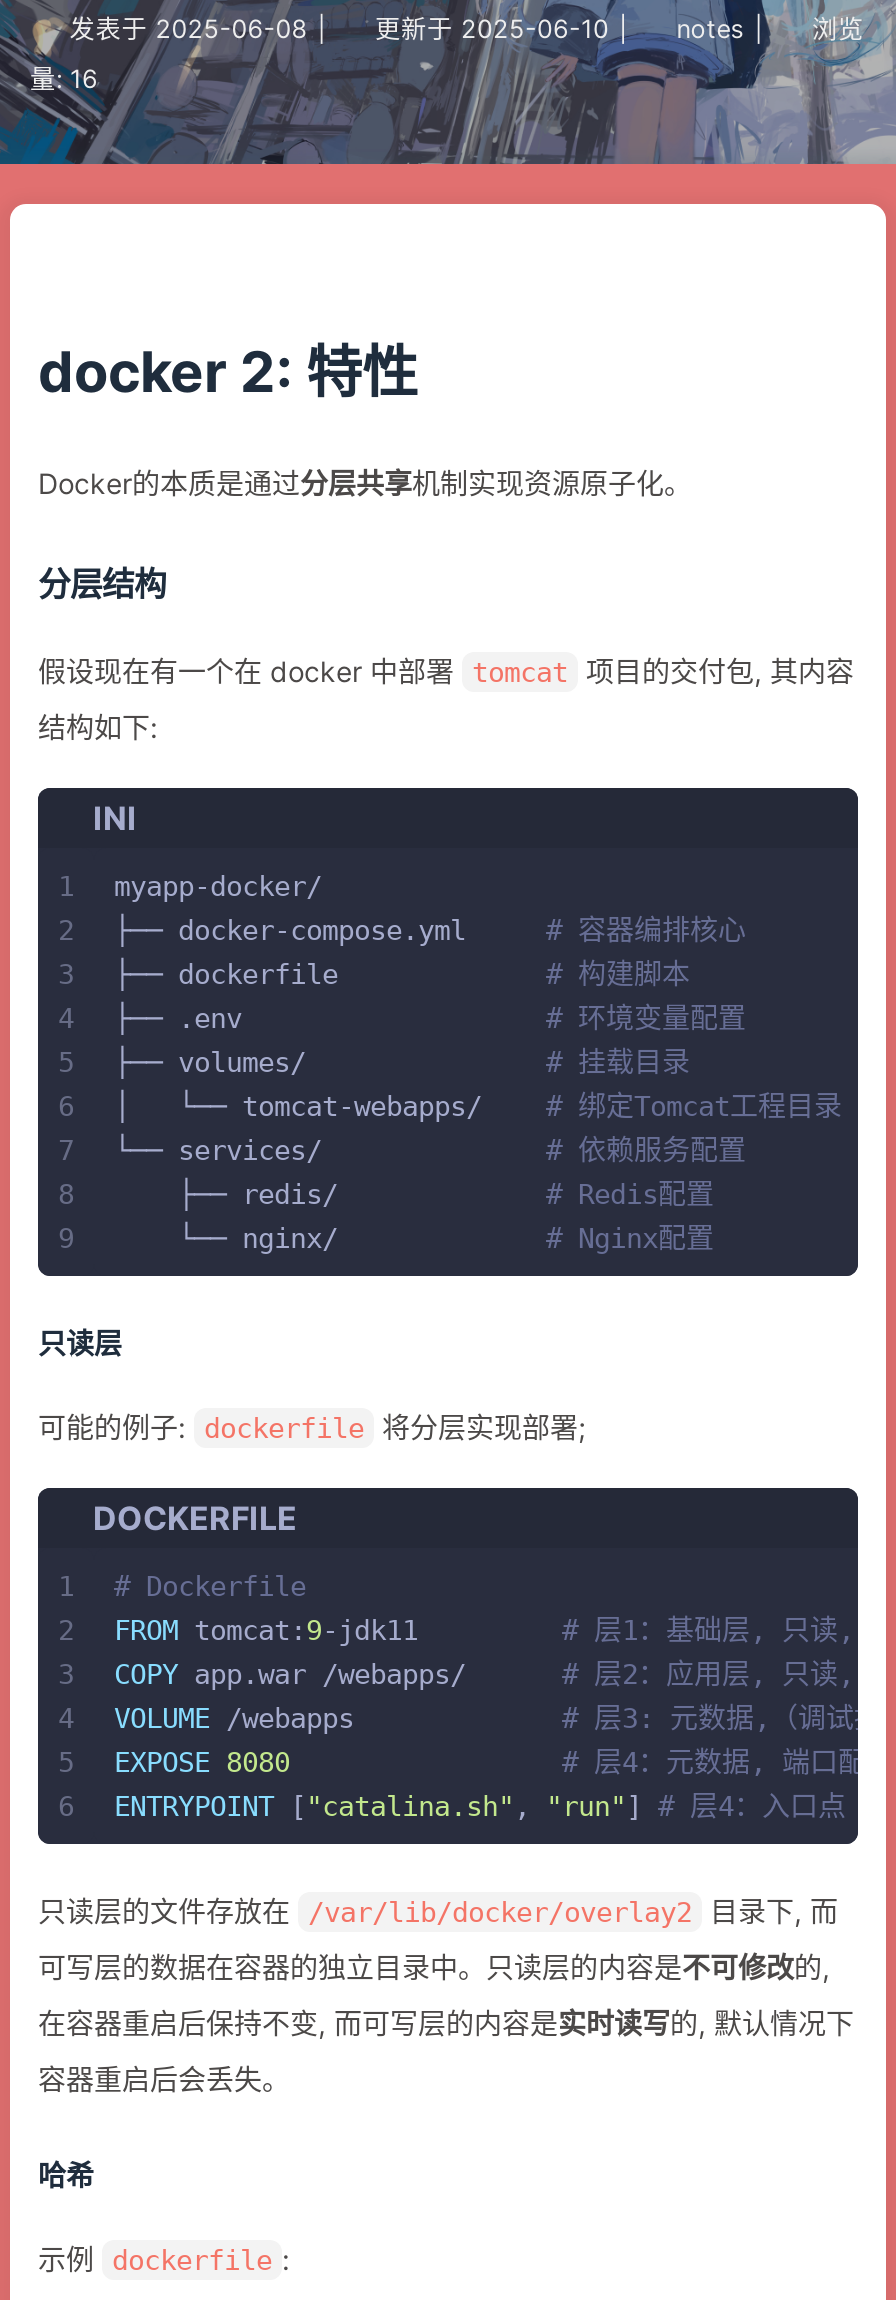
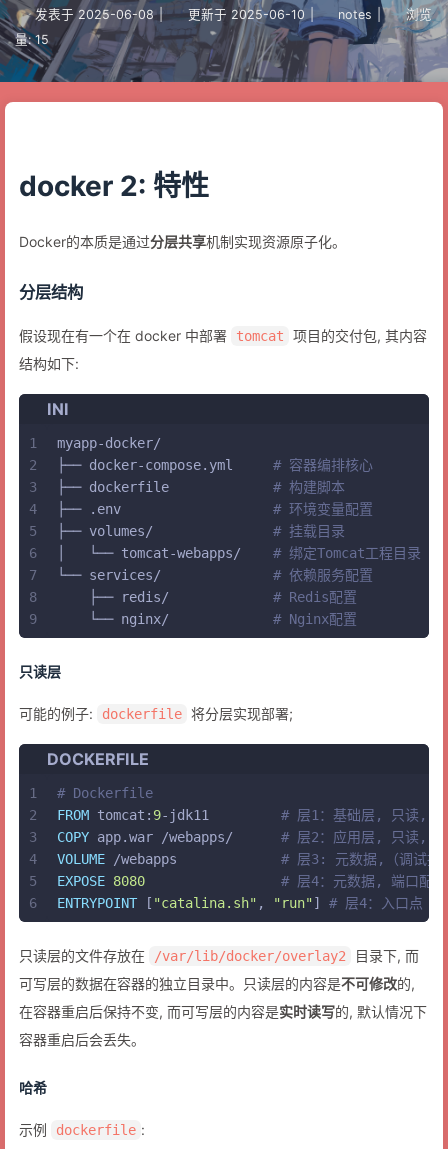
[30,64,98,94] 量: 16 -> [15,32,49,47] 量: 15

